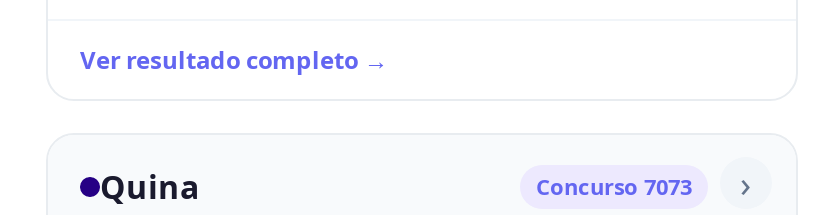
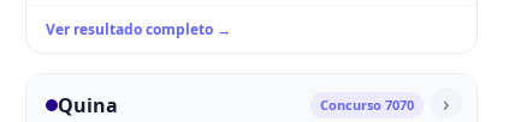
[536,172,692,202] Concurso 7073 -> [320,96,414,114] Concurso 7070

